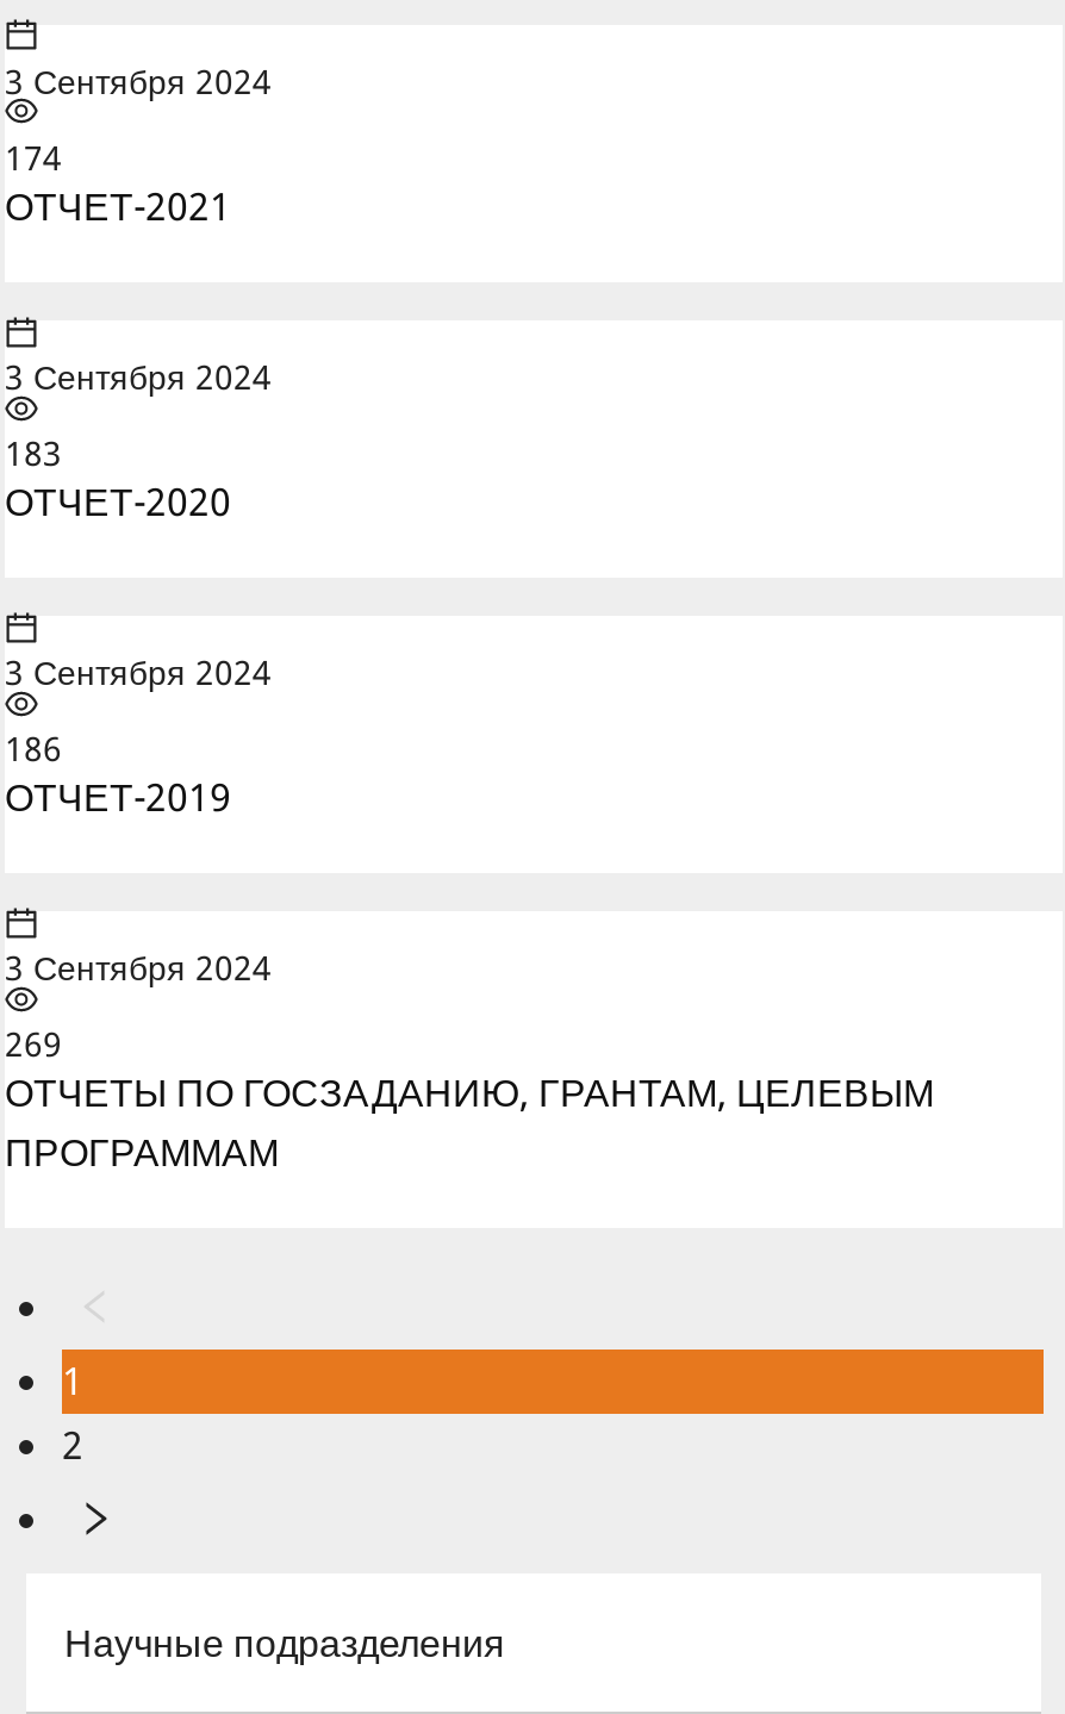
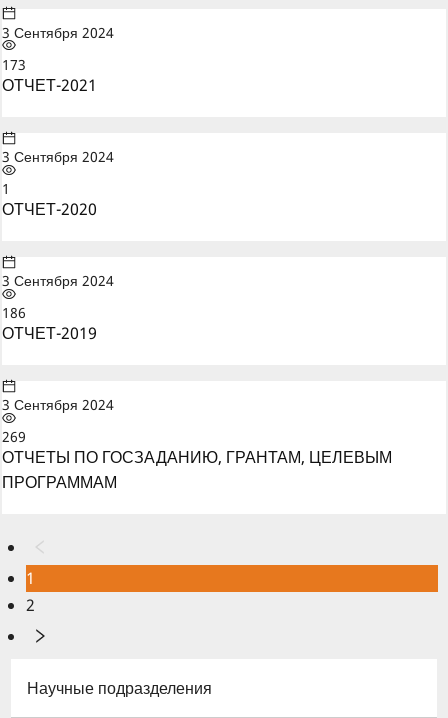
[5,134,62,179] 174 -> [2,55,26,74] 173
[5,430,62,475] 183 -> [2,179,10,198] 1

